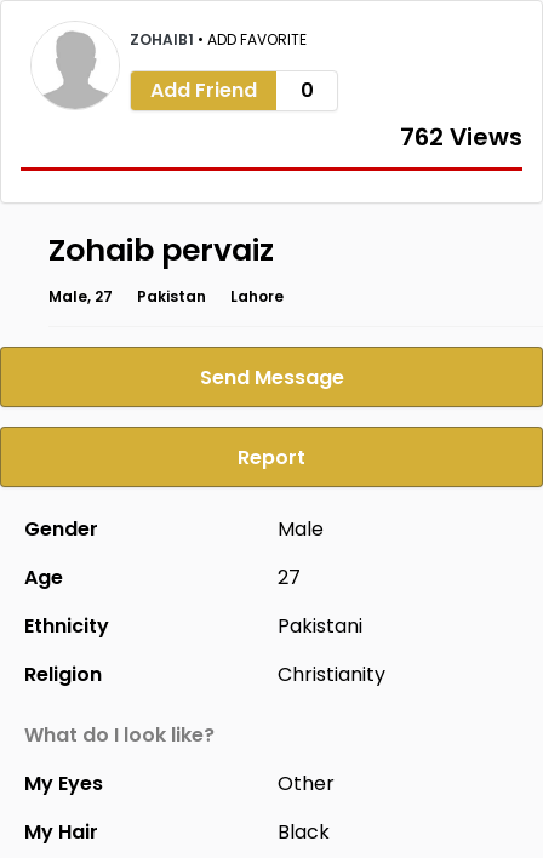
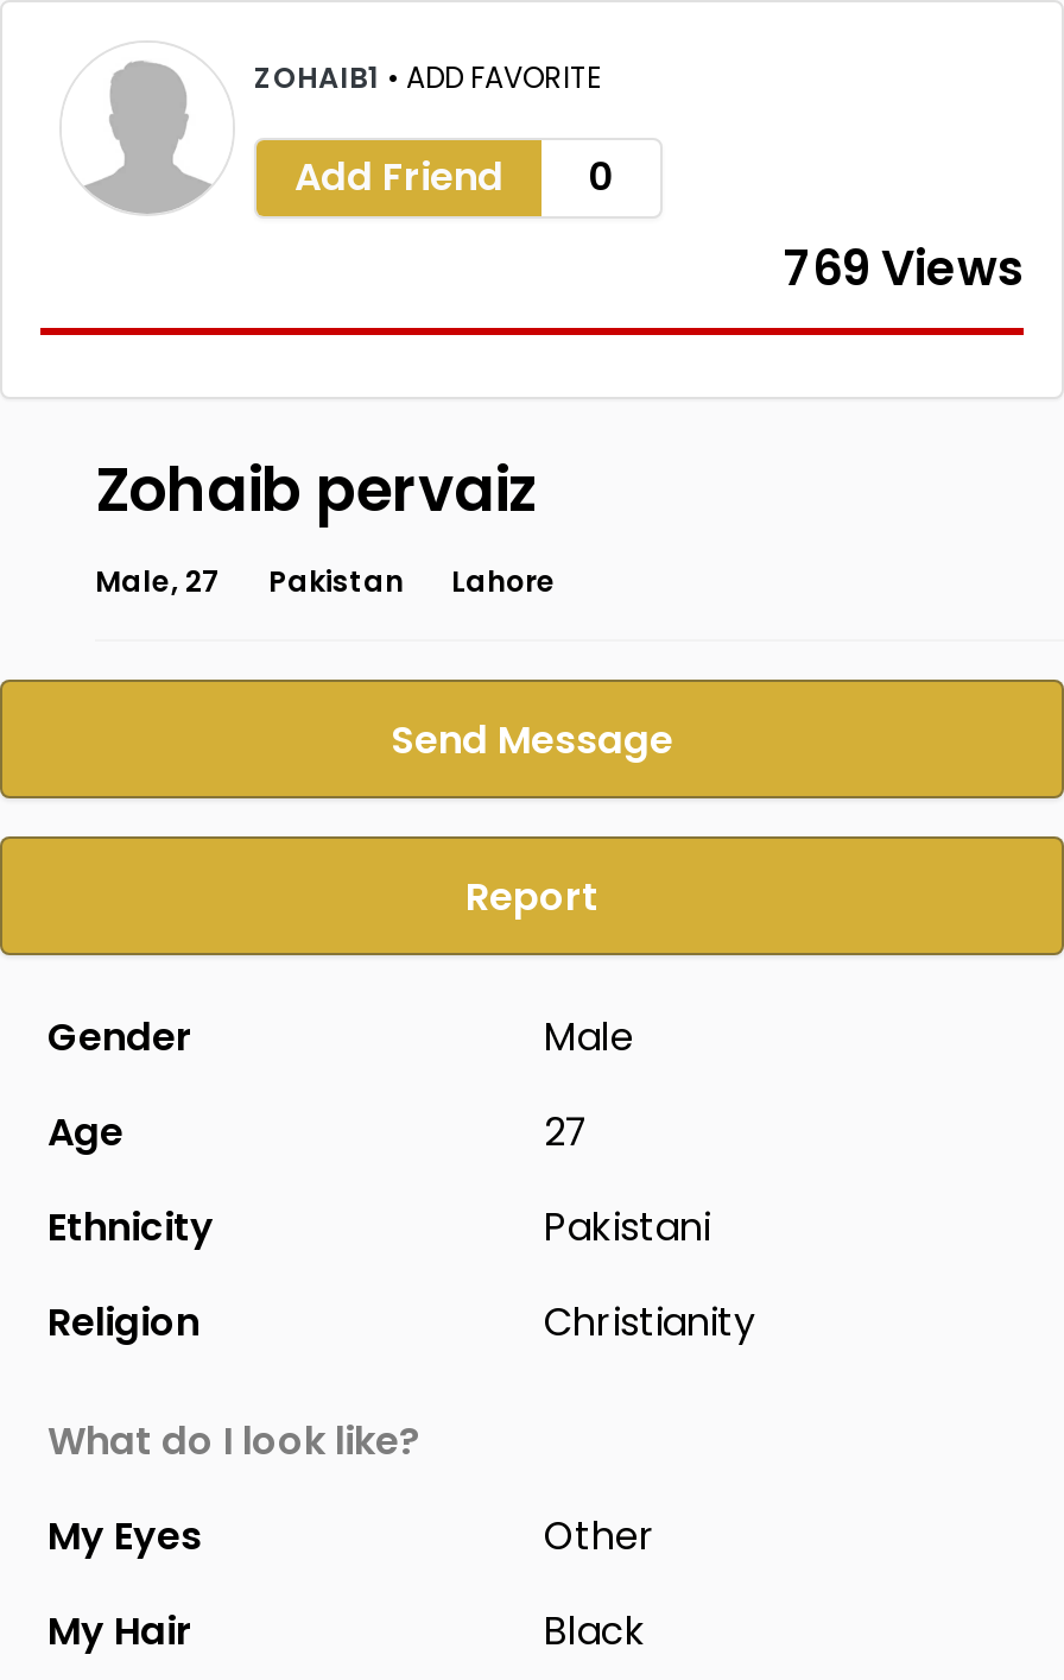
[400,120,522,154] 762 Views -> [784,235,1024,302] 769 Views

